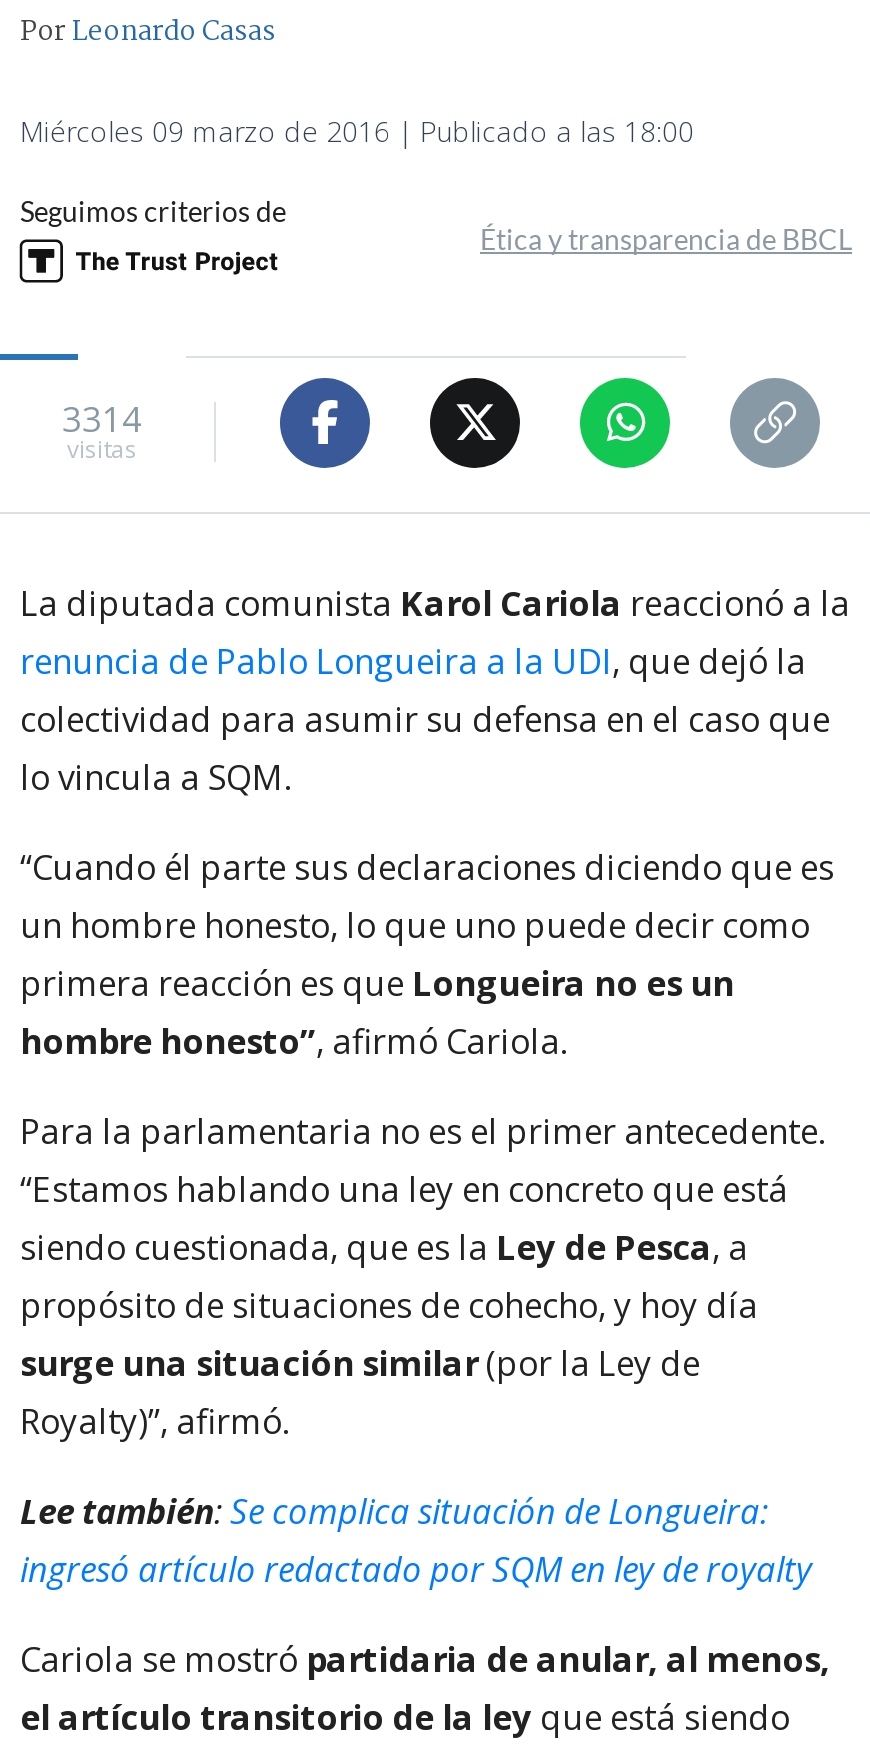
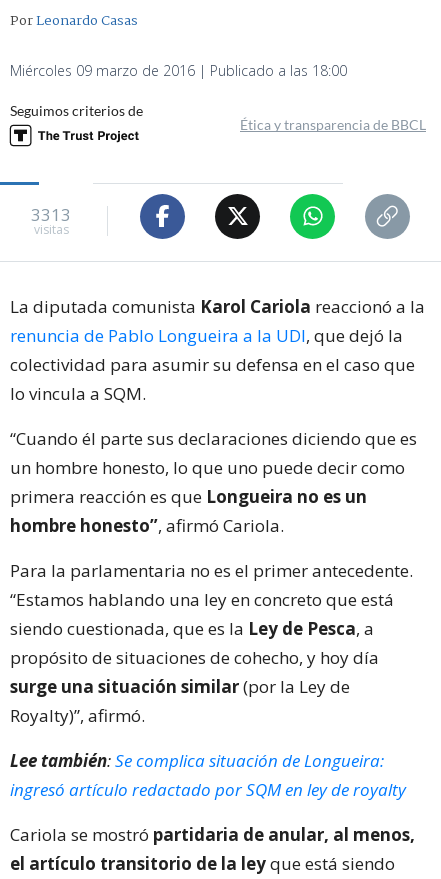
[62,397,142,443] 3314 -> [31,203,71,226] 3313

